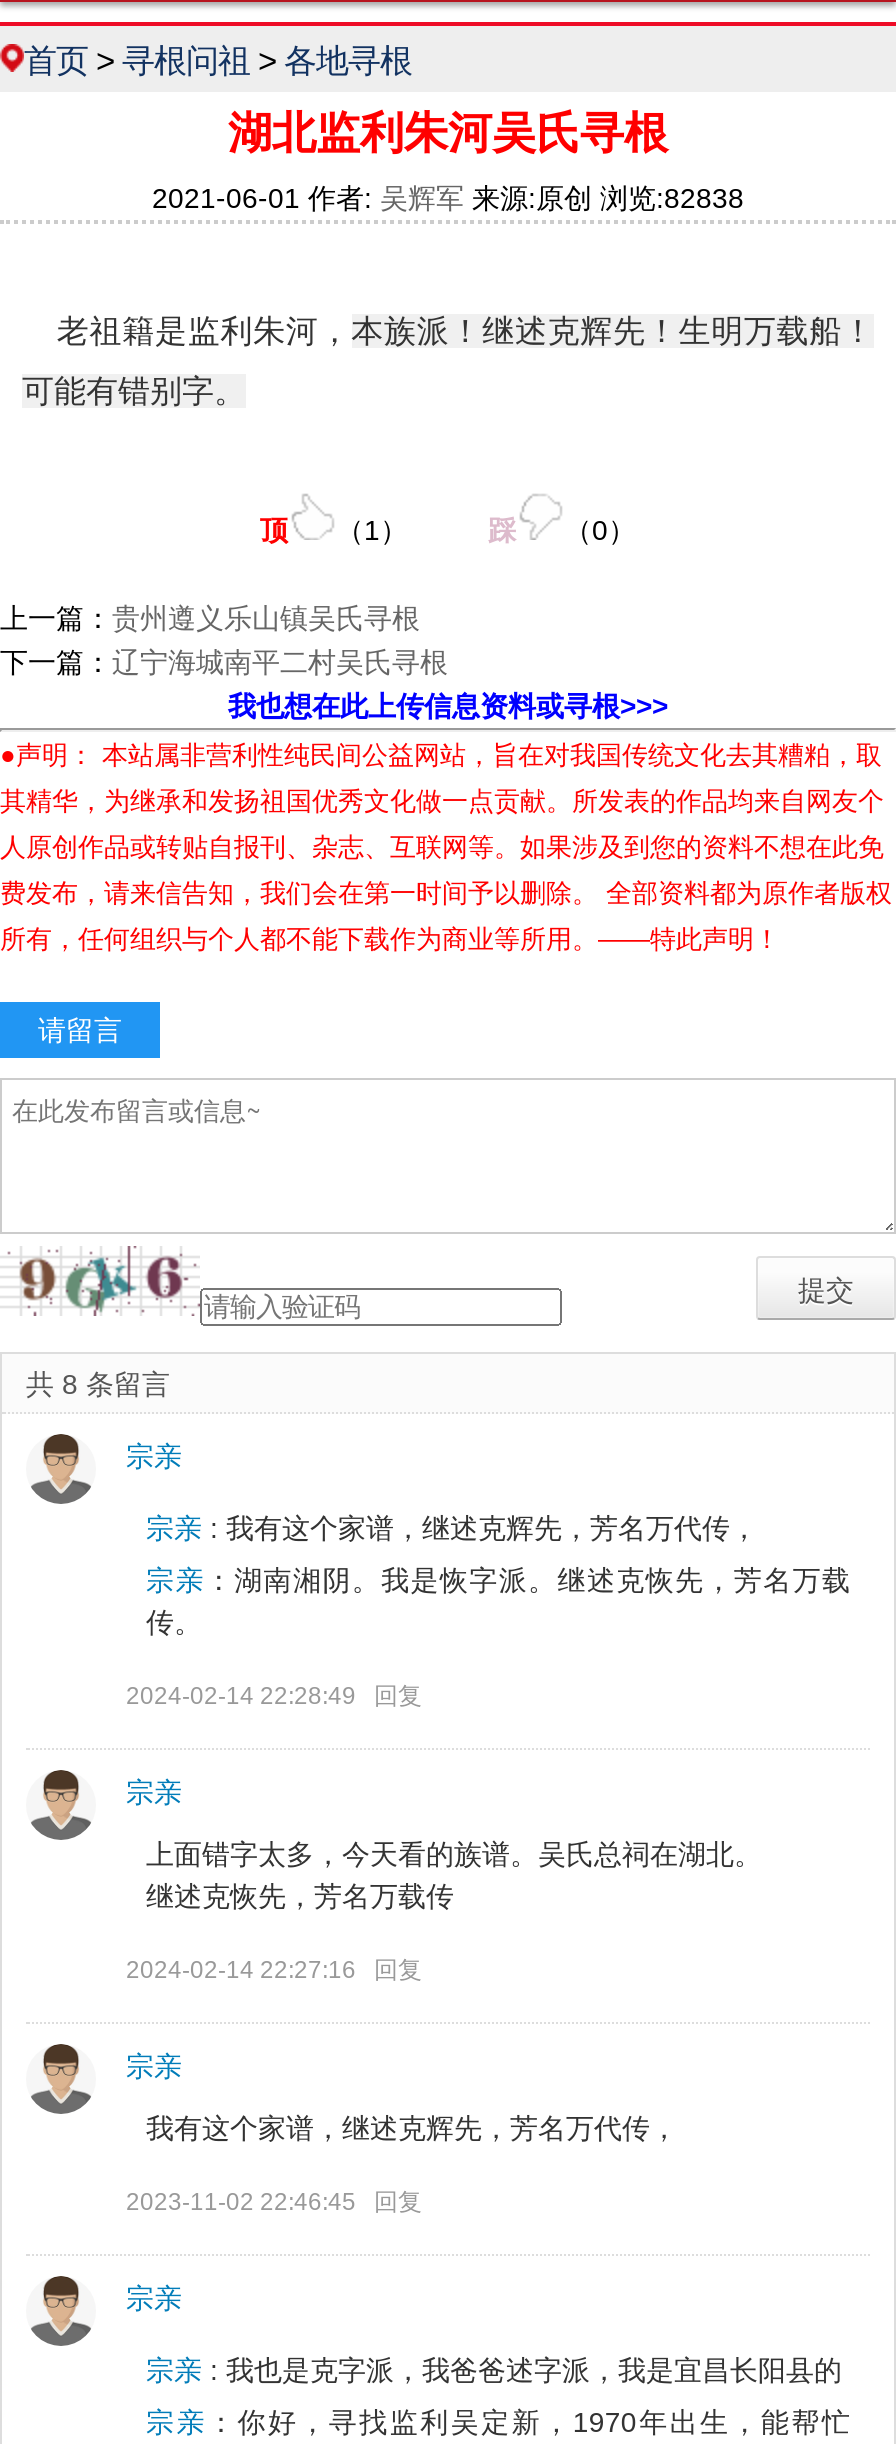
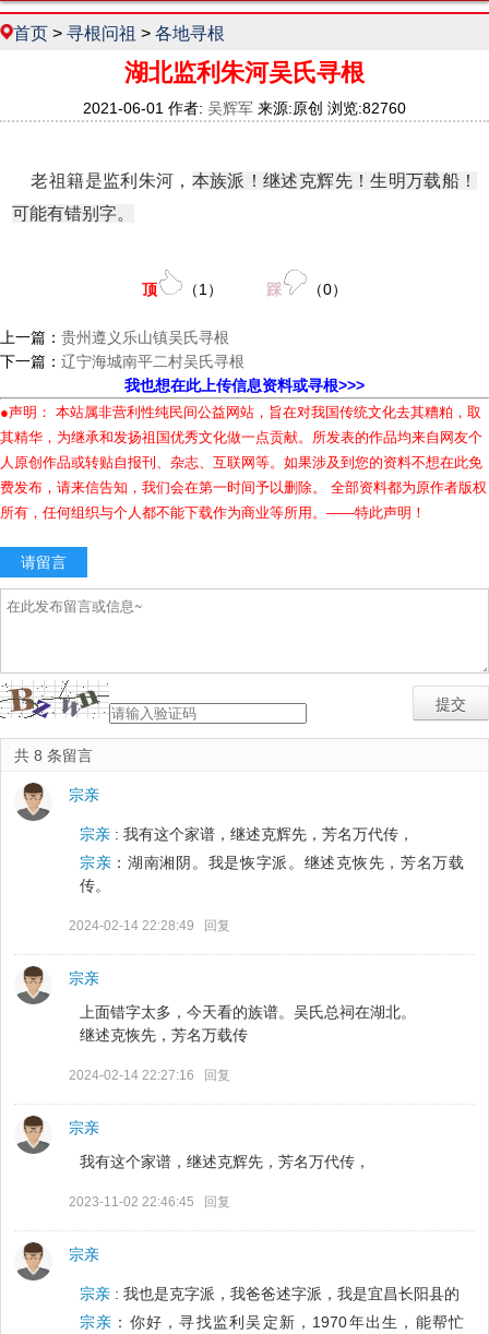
[152,182,744,214] 2021-06-01 作者:吴辉军来源:原创 浏览:82838 -> [83,99,406,117] 2021-06-01 作者:吴辉军来源:原创 浏览:82760
[6,1246,198,1318] [image] -> [3,680,109,719] [image]

